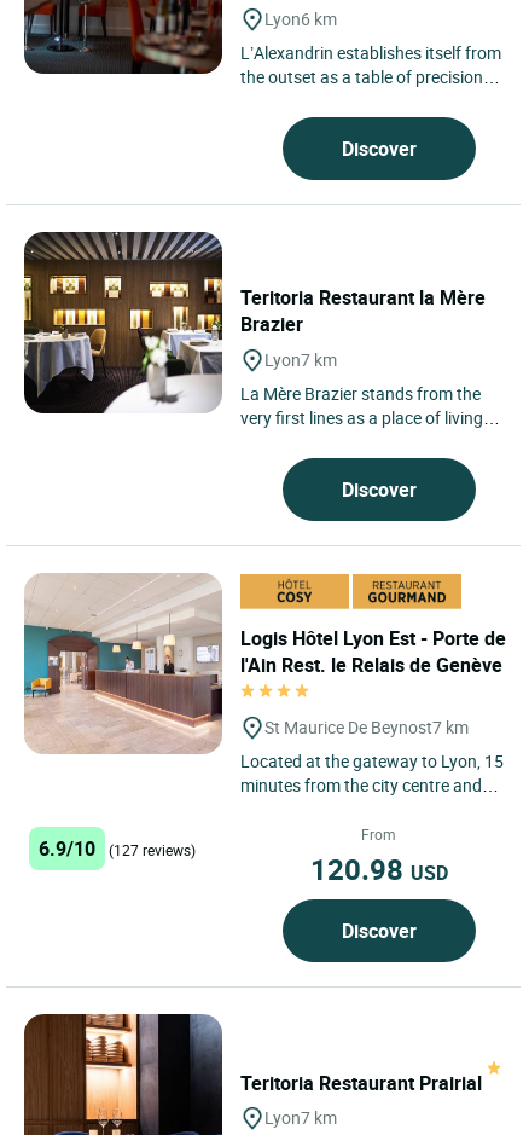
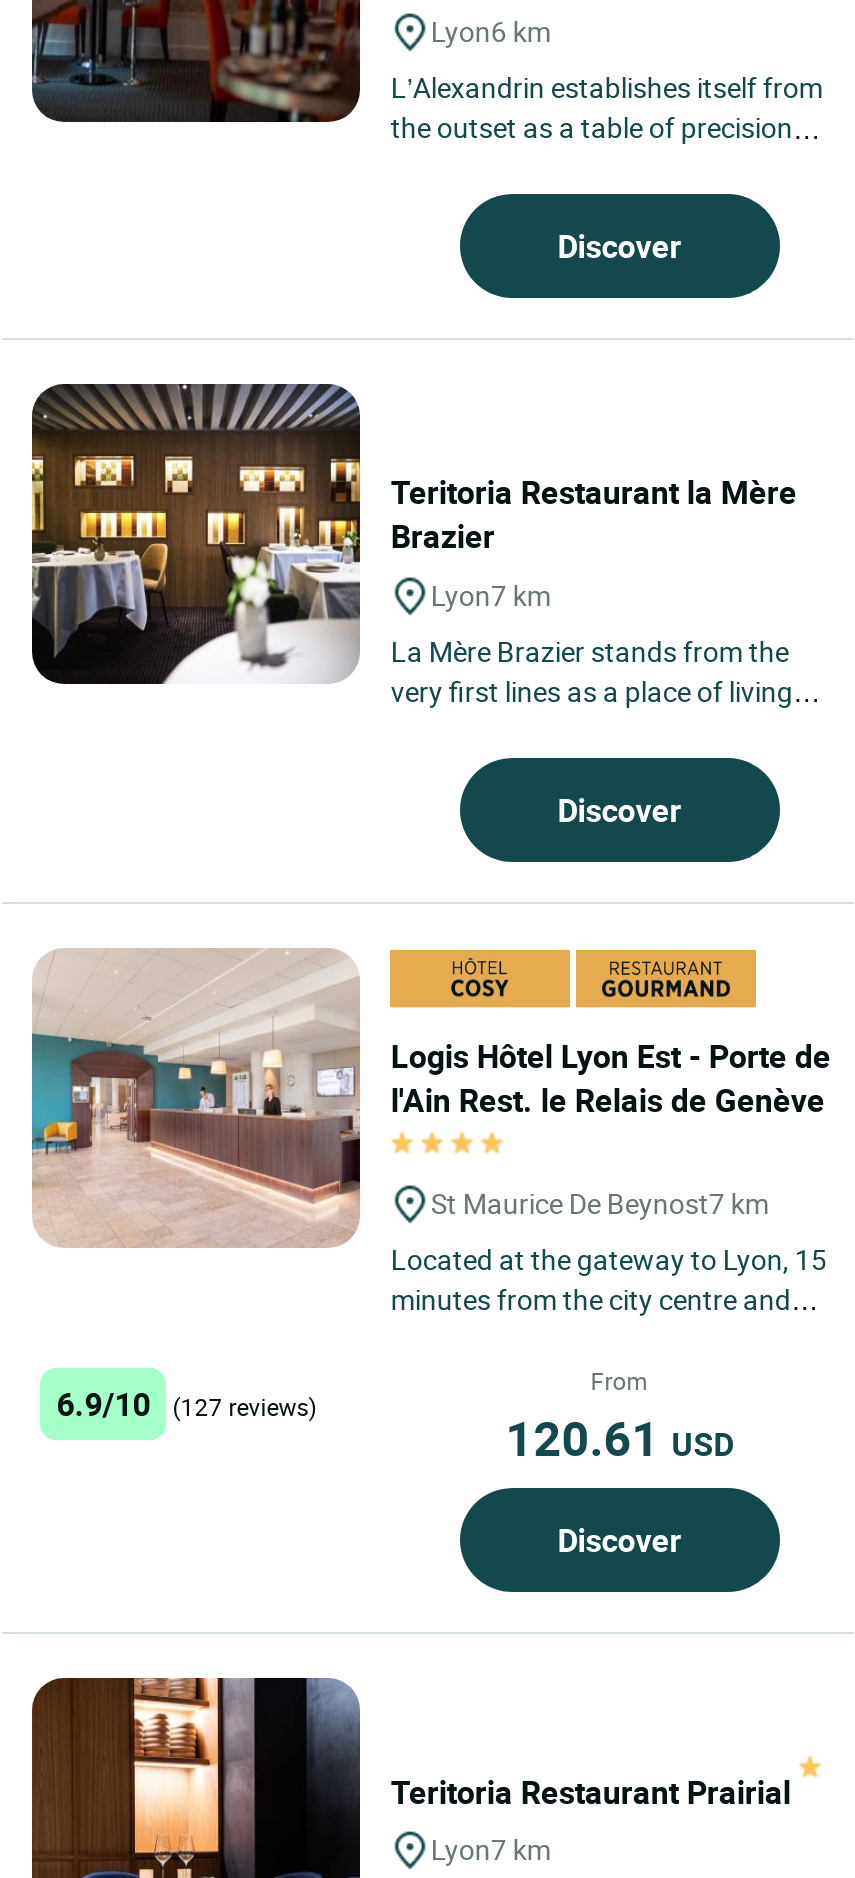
[310,849,448,888] 120.98 USD -> [505,1406,733,1470] 120.61 USD

